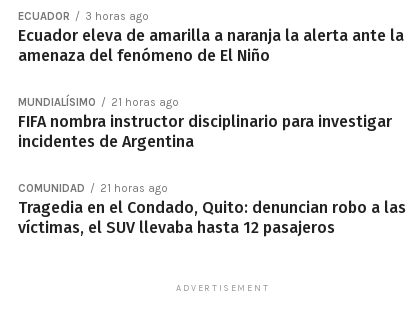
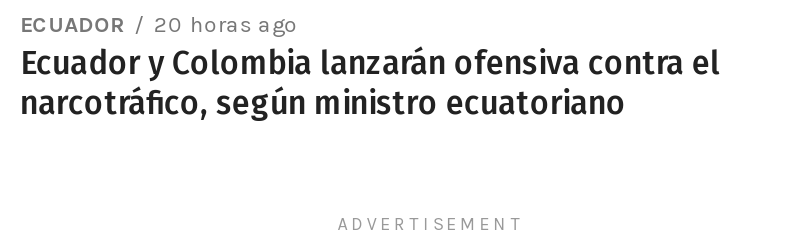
[18,10,406,237] 3 horas ago | Ecuador eleva de amarilla a naranja la alerta ante la | amenaza del fenómeno de El Niño | MUNDIALÍSIMO | 21 horas ago | FIFA nombra instructor disciplinario para investigar | incidentes de Argentina | COMUNIDAD | 21 horas ago | Tragedia en el Condado, Quito: denuncian robo a las | víctimas, el SUV llevaba hasta 12 pasajeros -> [20,12,720,122] 20 horas ago | Ecuador y Colombia lanzarán ofensiva contra el | narcotráfico, según ministro ecuatoriano

